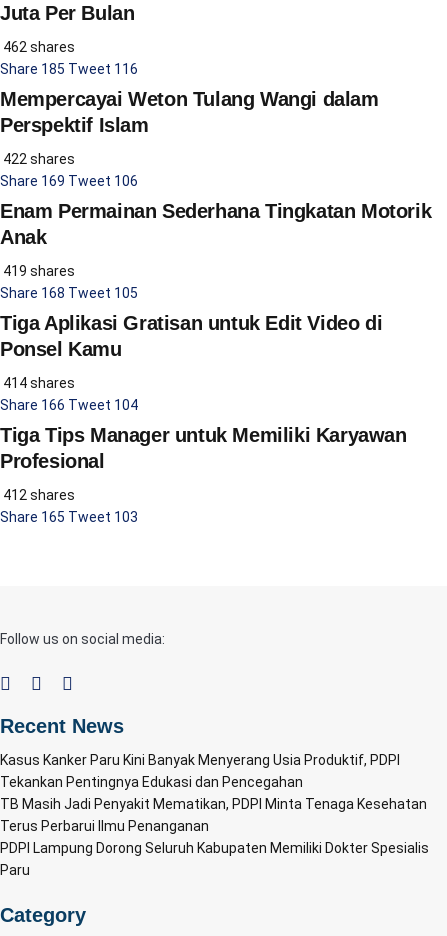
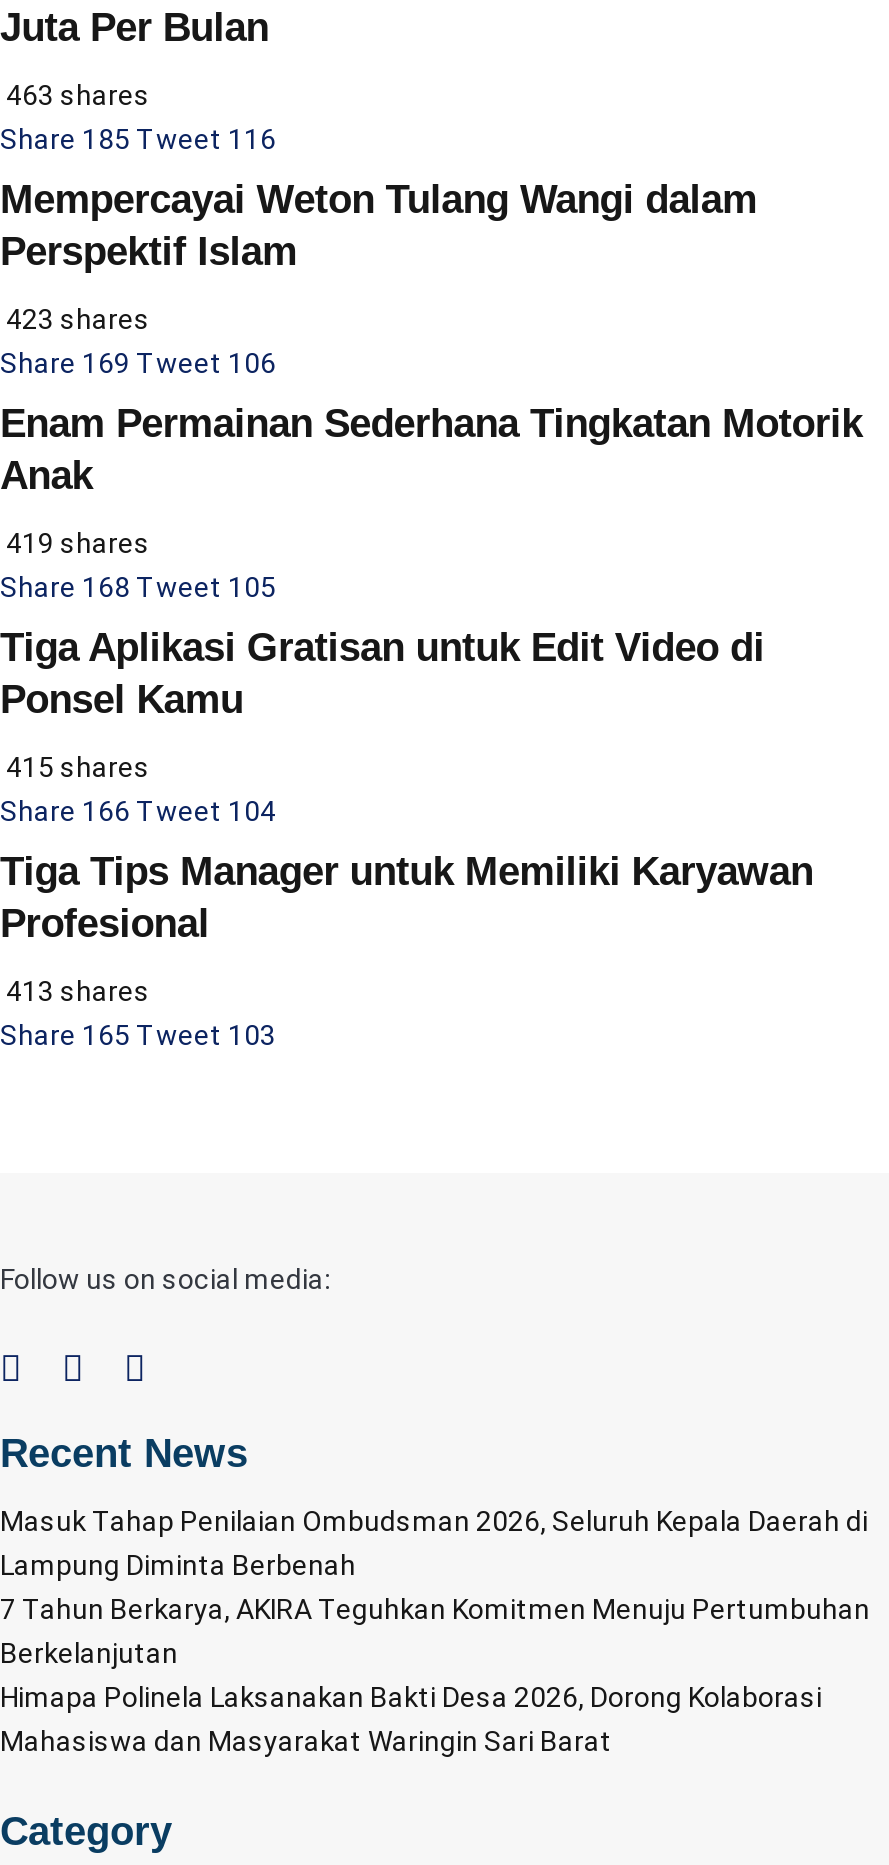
[0,39,75,55] 462 shares -> [0,79,150,111] 463 shares
[0,151,75,167] 422 shares -> [0,303,150,335] 423 shares
[0,375,75,391] 414 shares -> [0,751,150,783] 415 shares
[0,487,75,503] 412 shares -> [0,975,150,1007] 413 shares
[0,752,429,878] Kasus Kanker Paru Kini Banyak Menyerang Usia Produktif, PDPI | Tekankan Pentingnya Edukasi dan Pencegahan | TB Masih Jadi Penyakit Mematikan, PDPI Minta Tenaga Kesehatan | Terus Perbarui Ilmu Penanganan | PDPI Lampung Dorong Seluruh Kabupaten Memiliki Dokter Spesialis | Paru -> [0,1505,870,1757] Masuk Tahap Penilaian Ombudsman 2026, Seluruh Kepala Daerah di | Lampung Diminta Berbenah | 7 Tahun Berkarya, AKIRA Teguhkan Komitmen Menuju Pertumbuhan | Berkelanjutan | Himapa Polinela Laksanakan Bakti Desa 2026, Dorong Kolaborasi | Mahasiswa dan Masyarakat Waringin Sari Barat

